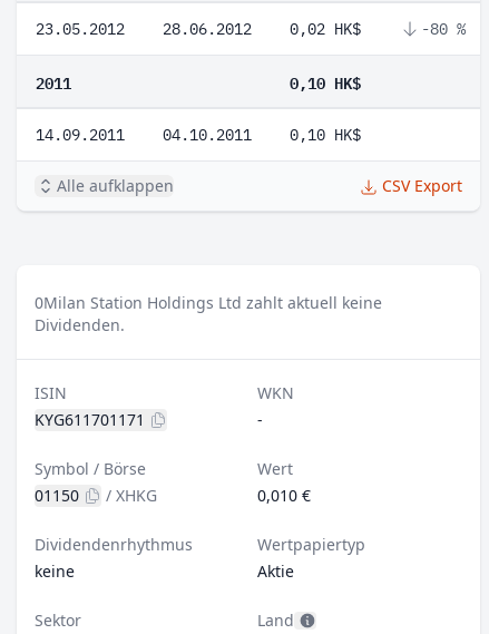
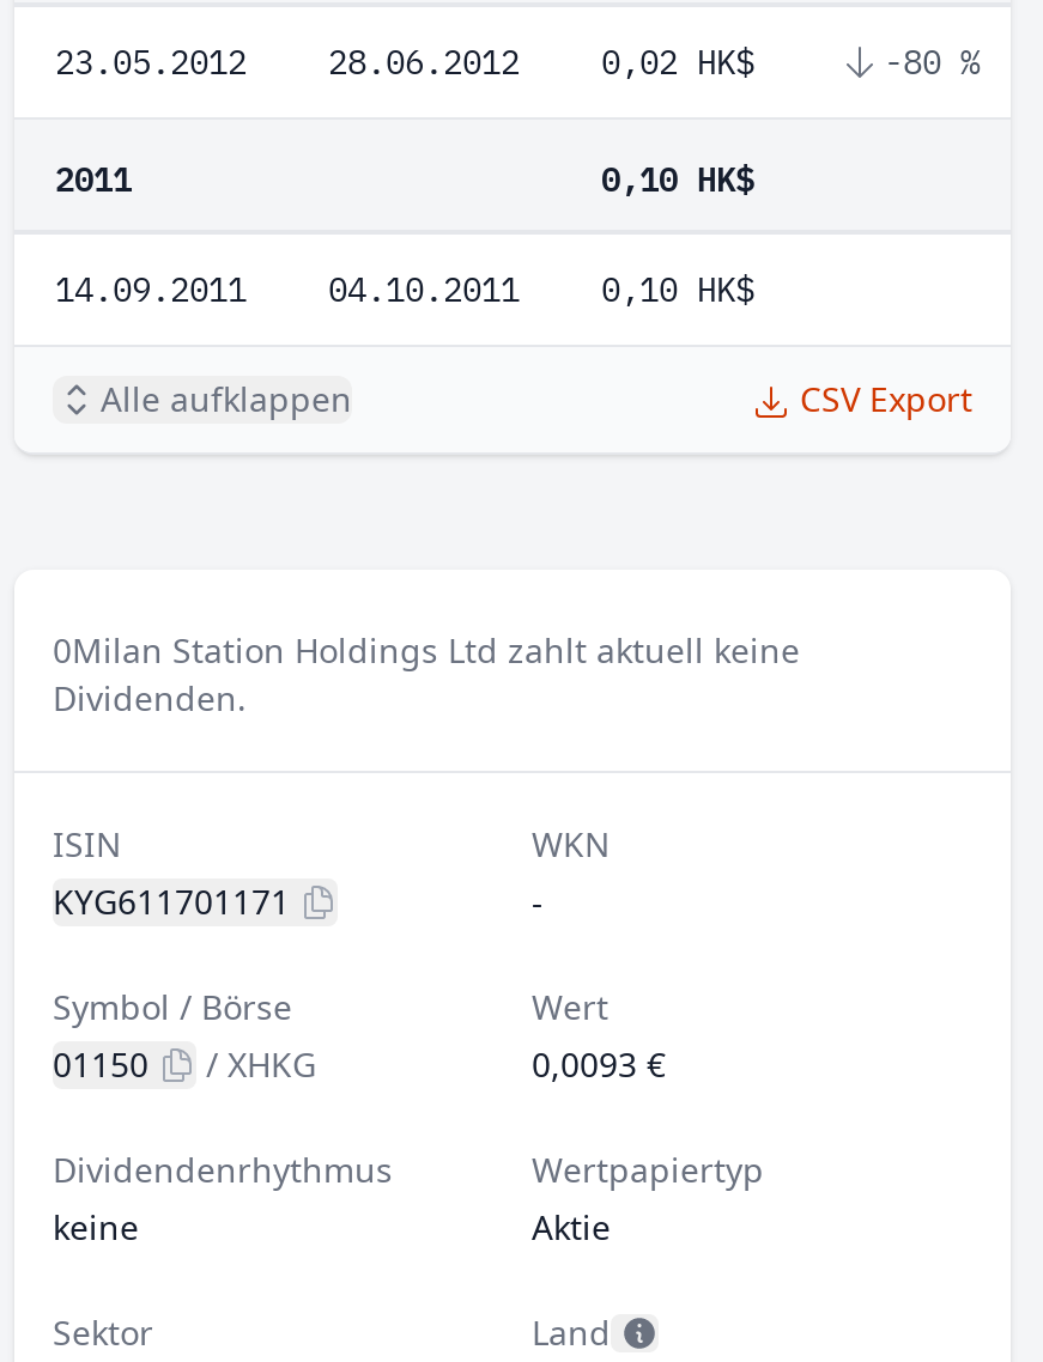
[257,485,311,506] 0,010 € -> [532,1041,666,1087] 0,0093 €

